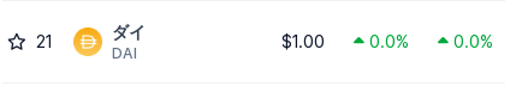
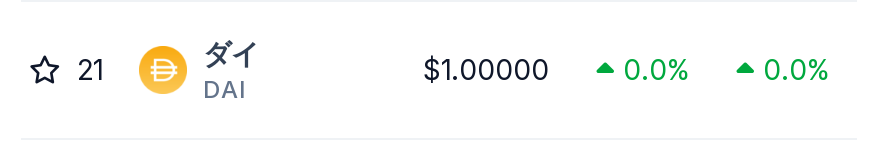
[281,31,325,51] $1.00 -> [423,52,549,86] $1.00000

